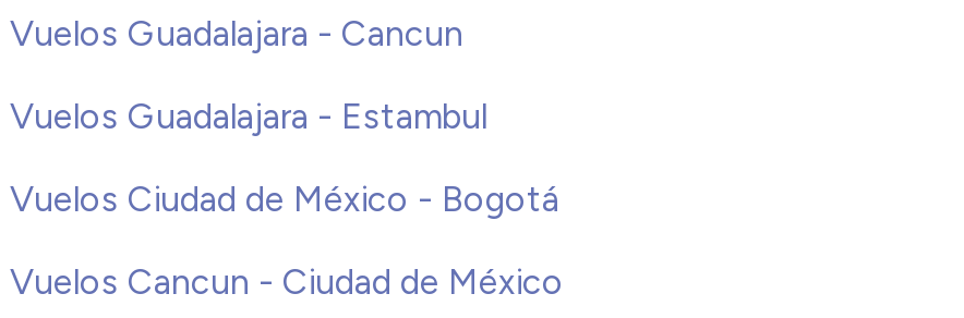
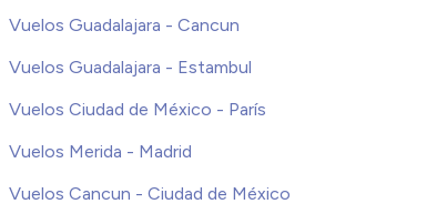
[10,178,559,219] Vuelos Ciudad de México - Bogotá -> [9,98,266,162] Vuelos Ciudad de México - París | Vuelos Merida - Madrid

